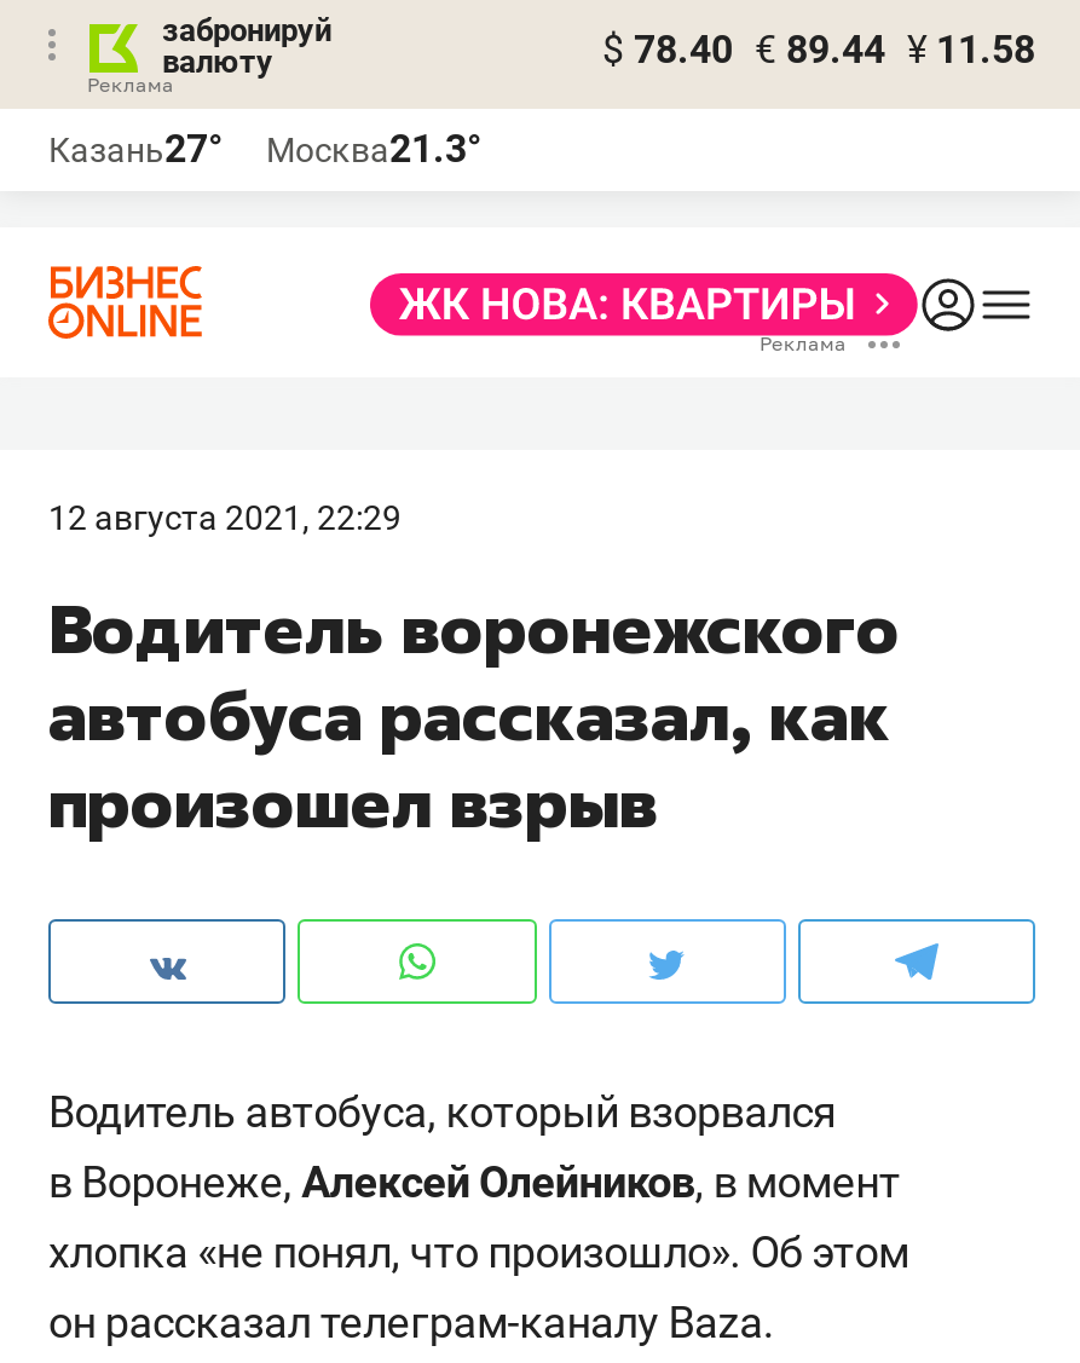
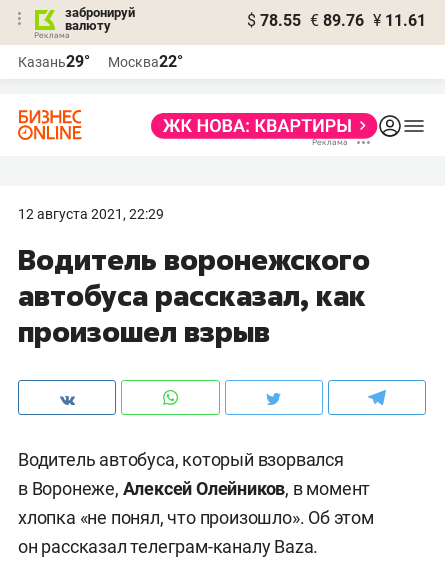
[602,27,1035,73] $ 78.40 € 89.44 ¥ 11.58 -> [247,11,426,30] $ 78.55 € 89.76 ¥ 11.61
[48,126,223,172] Казань27° -> [18,52,90,71] Казань29°
[266,126,481,172] Москва21.3° -> [108,52,183,71] Москва22°

